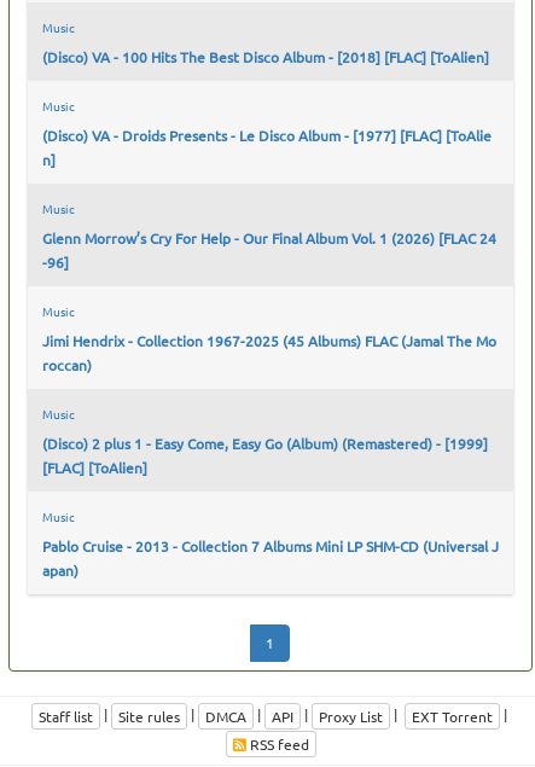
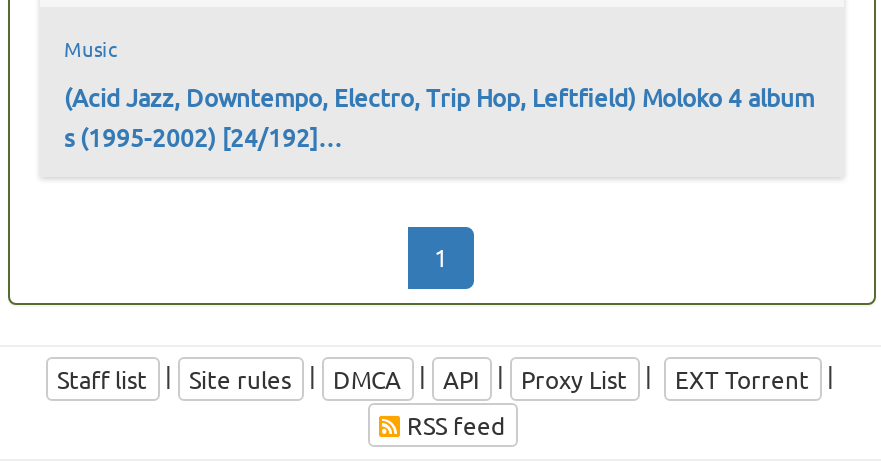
[42,47,499,580] (Disco) VA - 100 Hits The Best Disco Album - [2018] [FLAC] [ToAlien] | Music | (Disco) VA - Droids Presents - Le Disco Album - [1977] [FLAC] [ToAlie | n] | Music | Glenn Morrow’s Cry For Help - Our Final Album Vol. 1 (2026) [FLAC 24 | -96] | Music | Jimi Hendrix - Collection 1967-2025 (45 Albums) FLAC (Jamal The Mo | roccan) | Music | (Disco) 2 plus 1 - Easy Come, Easy Go (Album) (Remastered) - [1999] | [FLAC] [ToAlien] | Music | Pablo Cruise - 2013 - Collection 7 Albums Mini LP SHM-CD (Universal J | apan) -> [64,81,814,153] (Acid Jazz, Downtempo, Electro, Trip Hop, Leftfield) Moloko 4 album | s (1995-2002) [24/192]…

